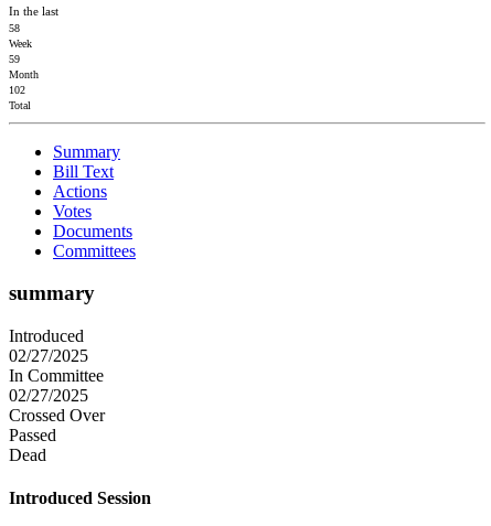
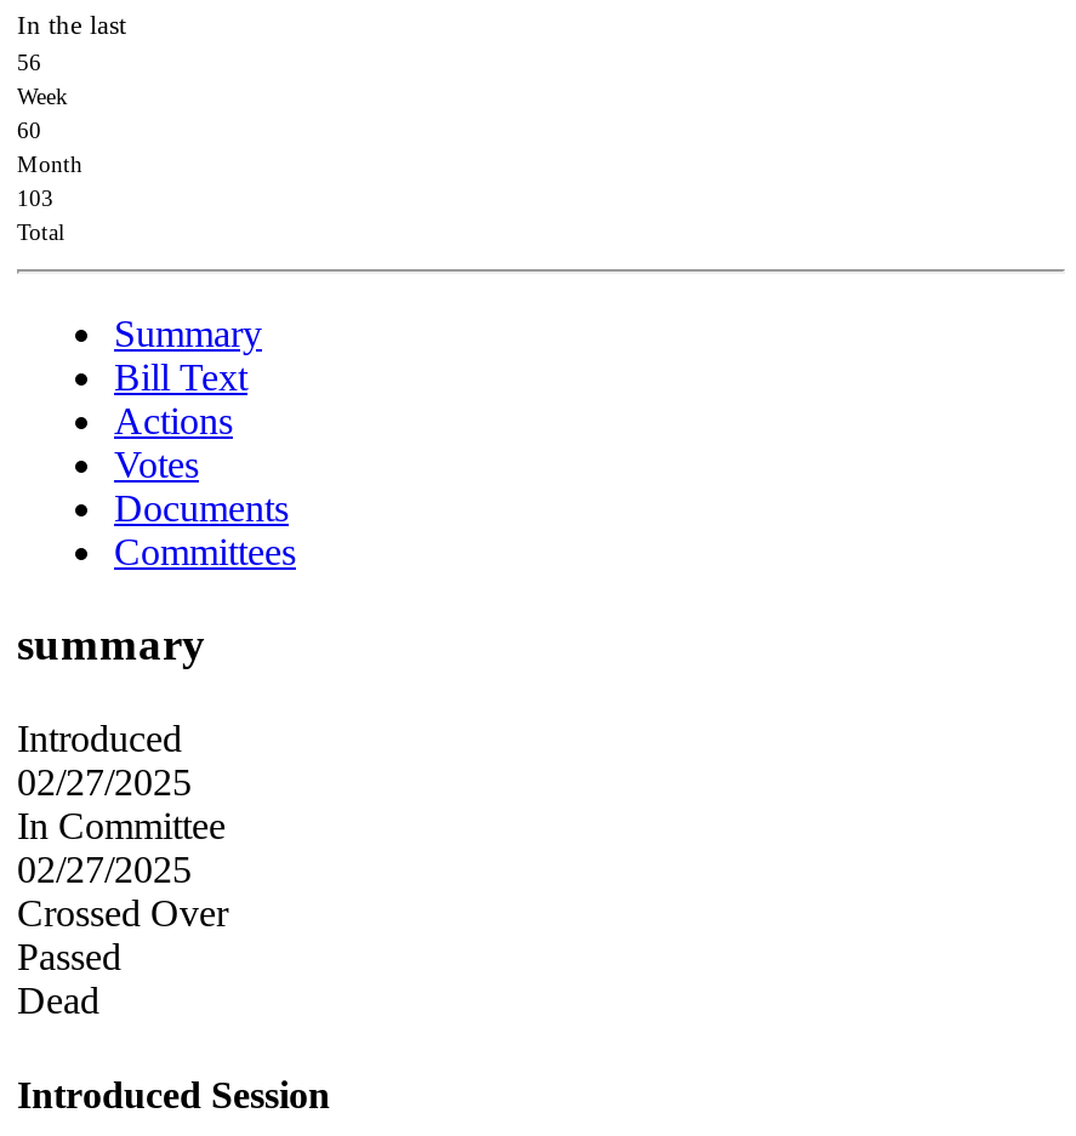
[9,22,20,34] 58 -> [17,47,41,74] 56
[9,52,20,65] 59 -> [17,115,41,142] 60
[9,83,25,95] 102 -> [17,183,53,210] 103

